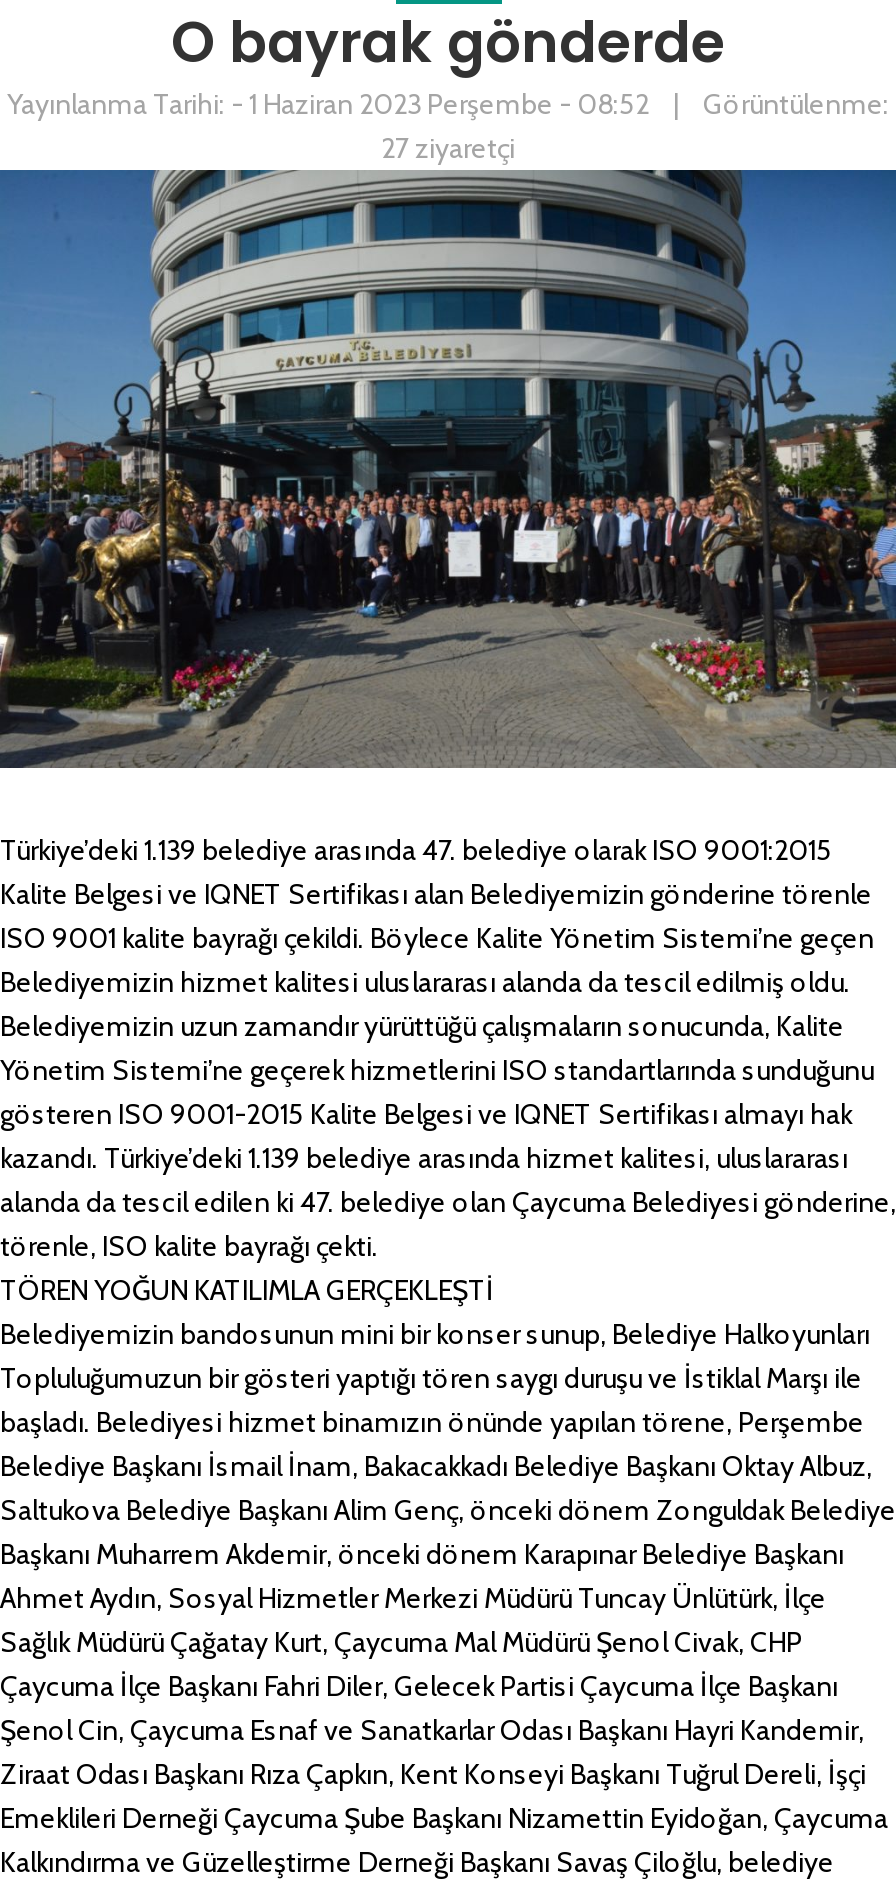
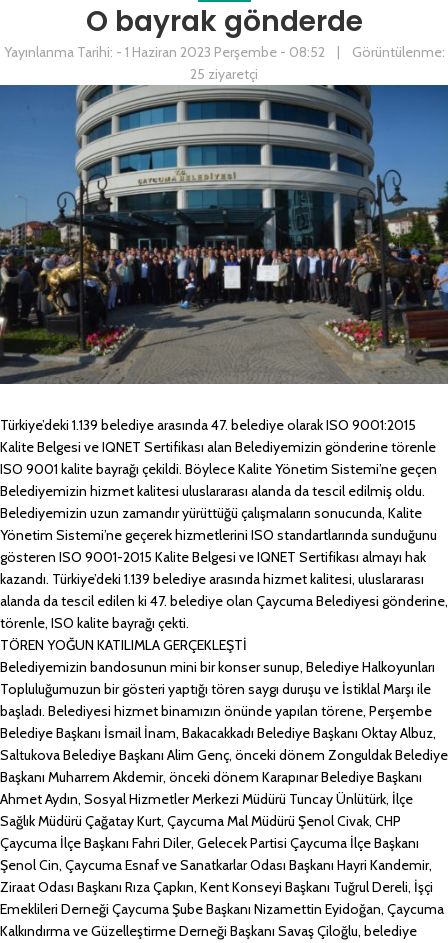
[381,131,515,167] 27 ziyaretçi -> [190,65,258,83] 25 ziyaretçi

